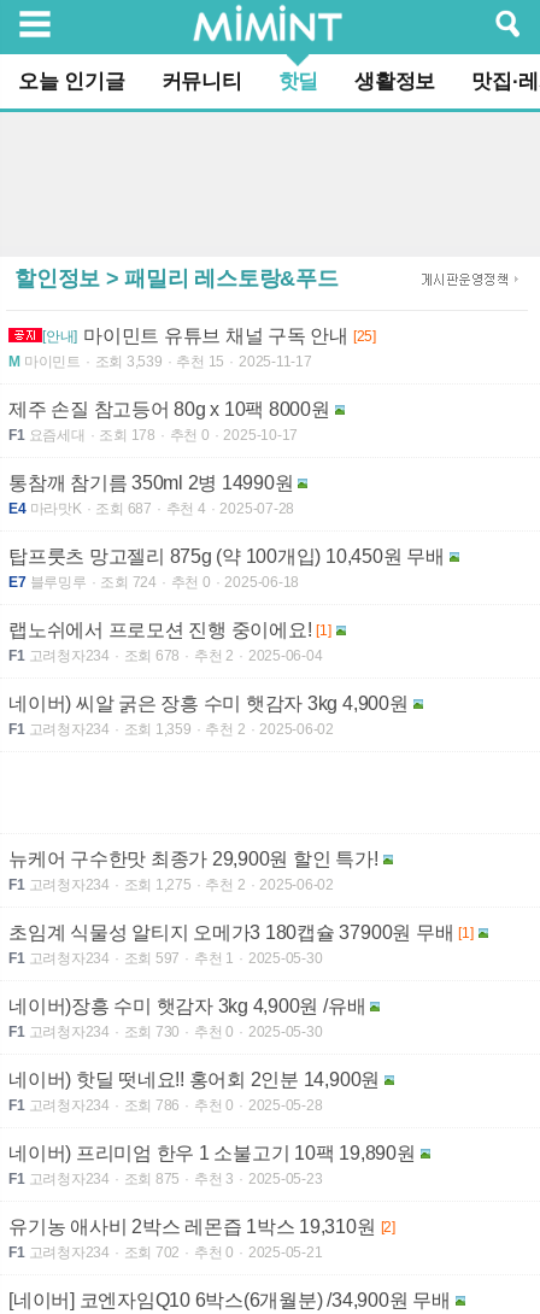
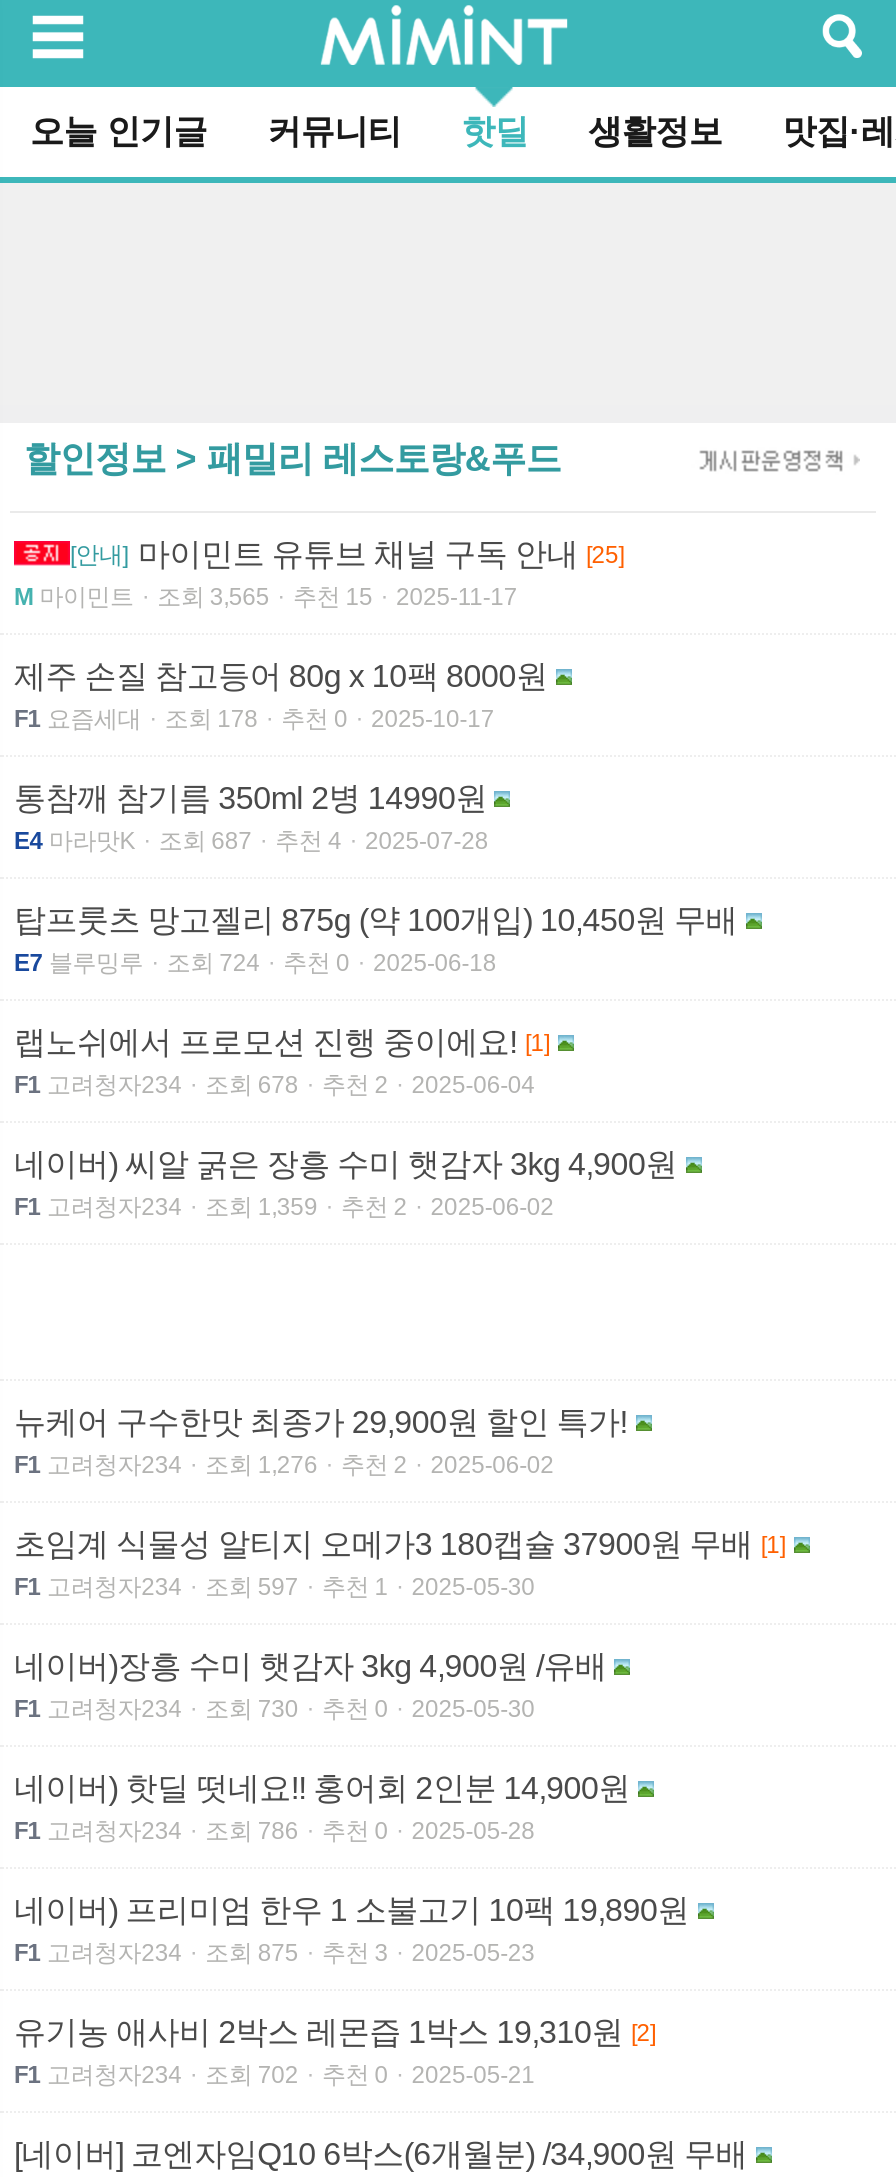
[8,353,312,370] M 마이민트 조회 3,539 추천 15 2025-11-17 -> [14,583,517,611] M 마이민트 조회 3,565 추천 15 2025-11-17
[8,876,334,893] F1 고려청자234 조회 1,275 추천 2 2025-06-02 -> [14,1451,554,1479] F1 고려청자234 조회 1,276 추천 2 2025-06-02

